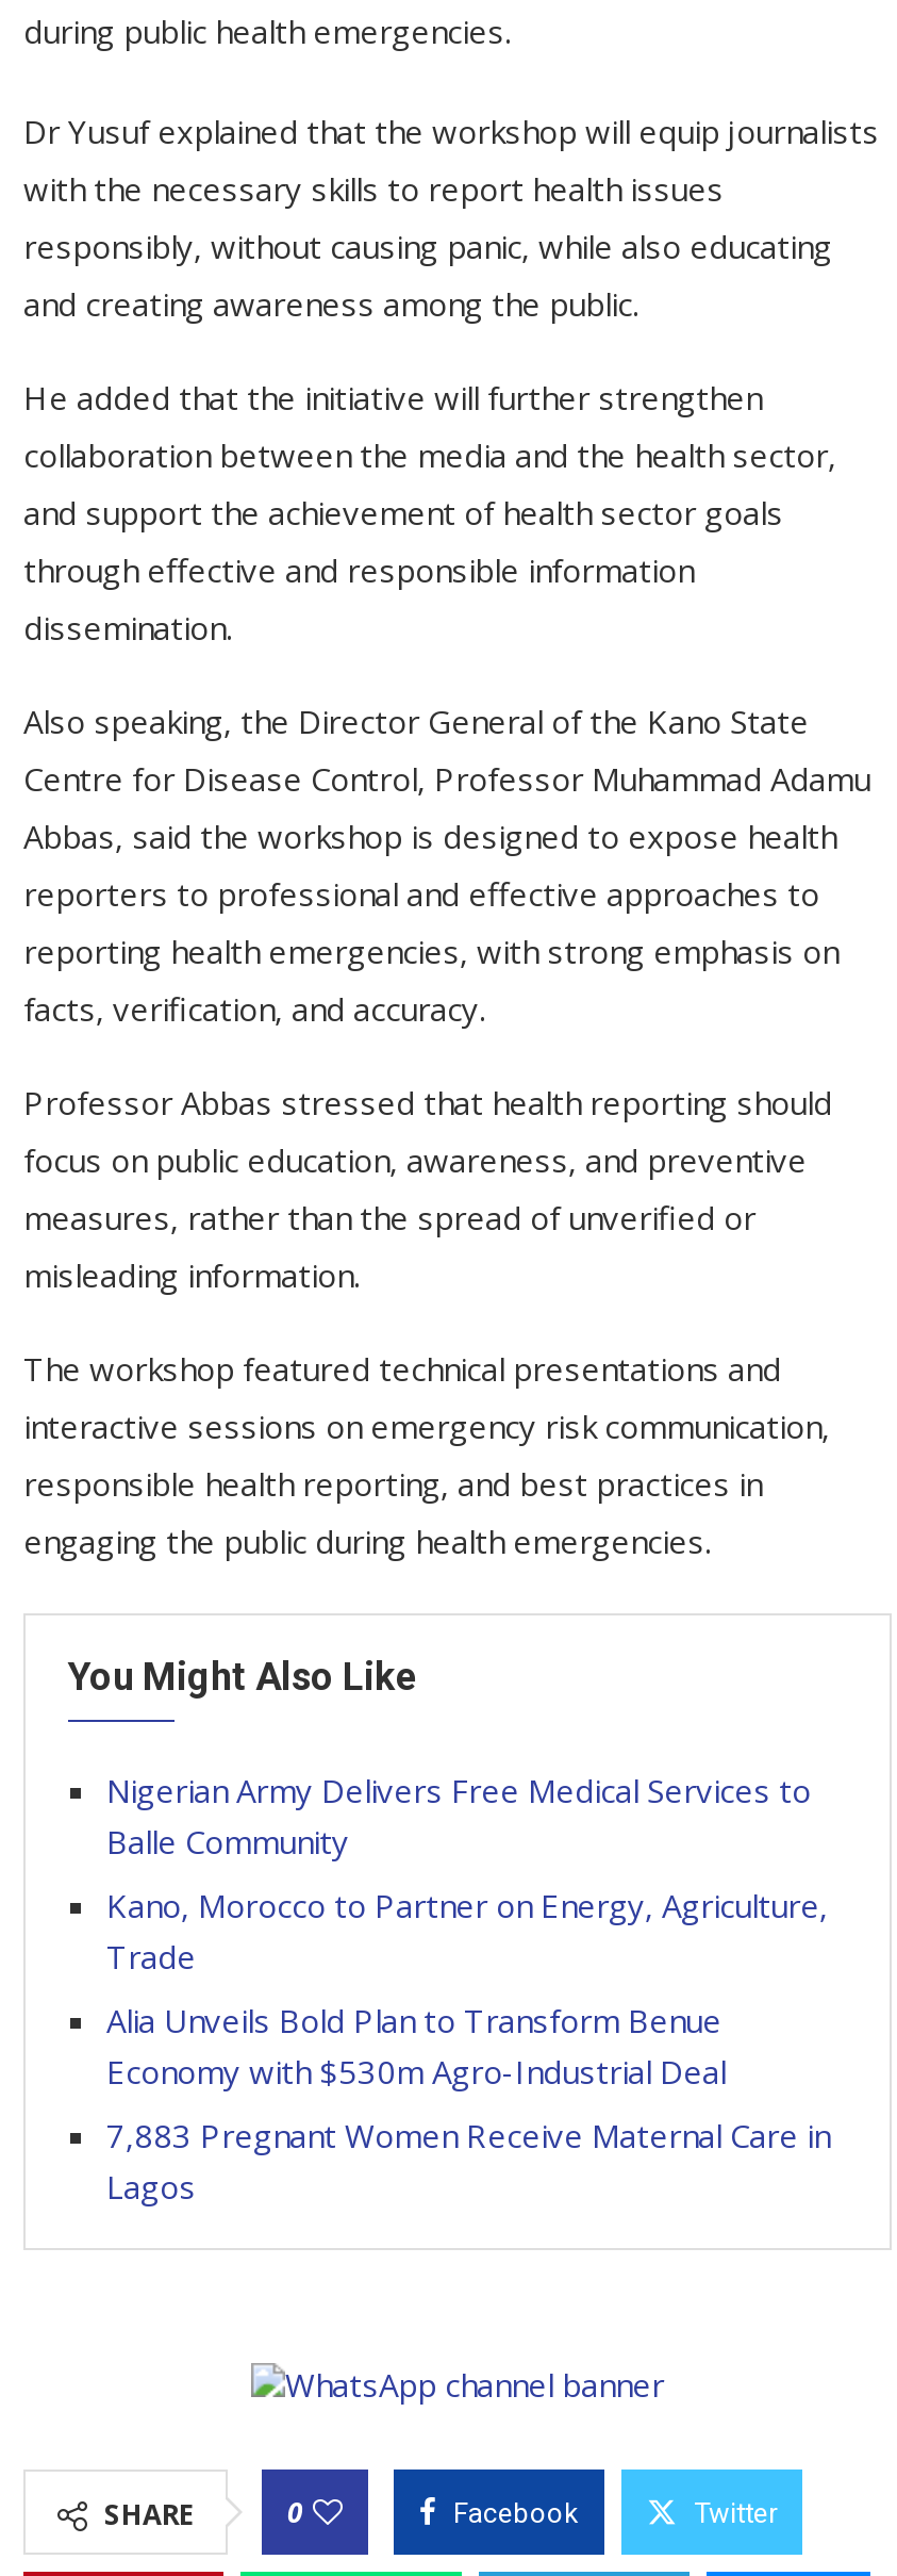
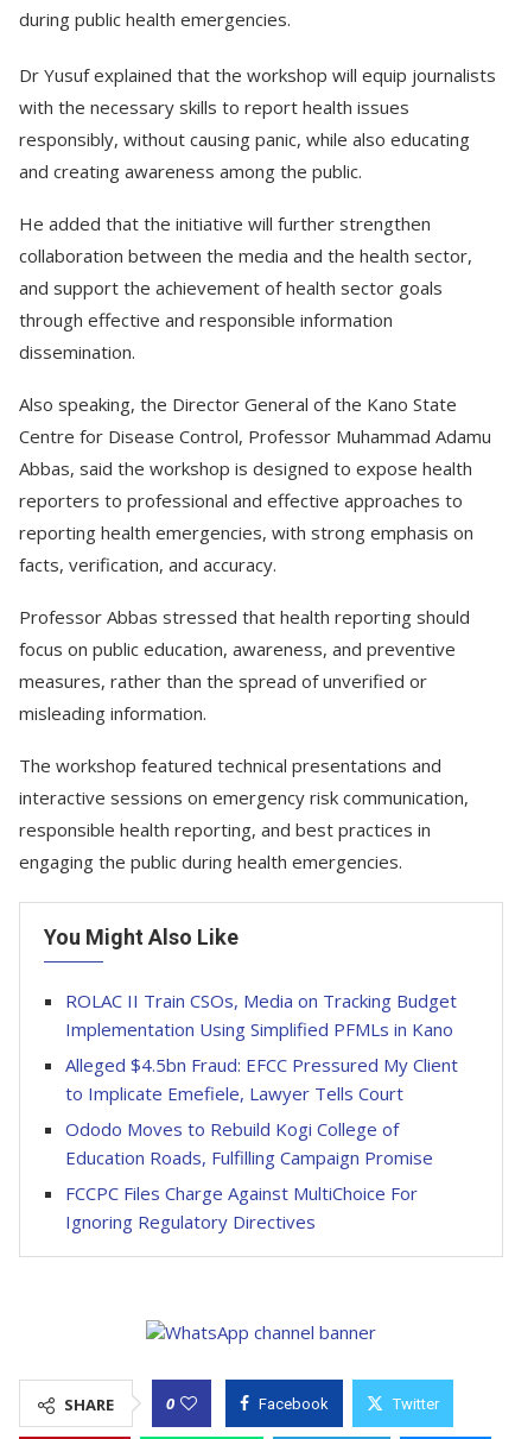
[106,1769,811,1863] Nigerian Army Delivers Free Medical Services to | Balle Community -> [65,989,457,1041] ROLAC II Train CSOs, Media on Tracking Budget | Implementation Using Simplified PFMLs in Kano
[106,1884,828,1978] Kano, Morocco to Partner on Energy, Agriculture, | Trade -> [65,1053,458,1105] Alleged $4.5bn Fraud: EFCC Pressured My Client | to Implicate Emefiele, Lawyer Tells Court
[106,1999,726,2093] Alia Unveils Bold Plan to Transform Benue | Economy with $530m Agro-Industrial Deal -> [65,1117,433,1169] Ododo Moves to Rebuild Kogi College of | Education Roads, Fulfilling Campaign Promise
[106,2114,830,2208] 7,883 Pregnant Women Receive Maternal Care in | Lagos -> [65,1181,418,1233] FCCPC Files Charge Against MultiChoice For | Ignoring Regulatory Directives

